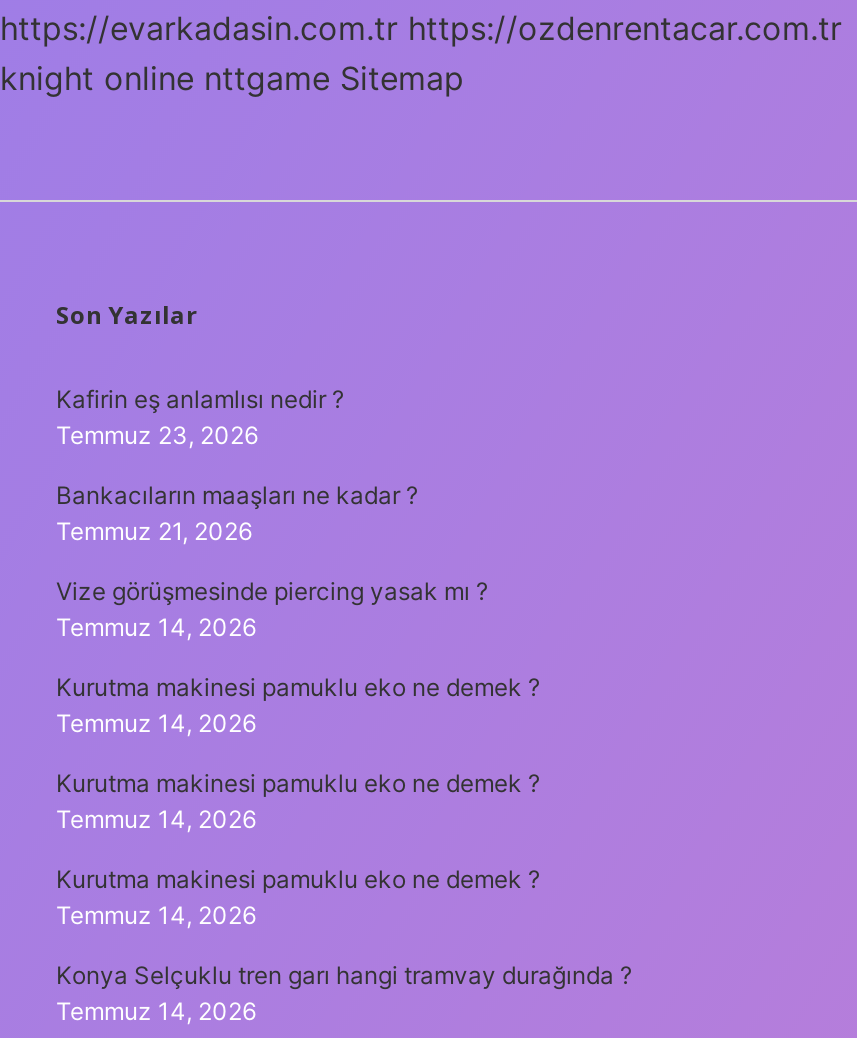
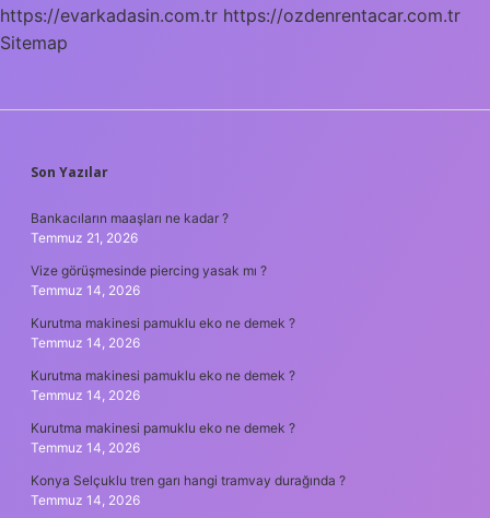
[0,58,464,98] knight online nttgame Sitemap -> [0,31,68,53] Sitemap
[56,384,344,450] Kafirin eş anlamlısı nedir ? | Temmuz 23, 2026 -> none

